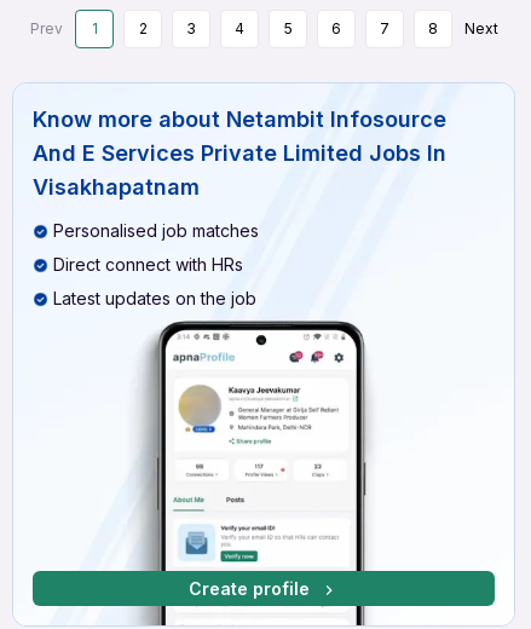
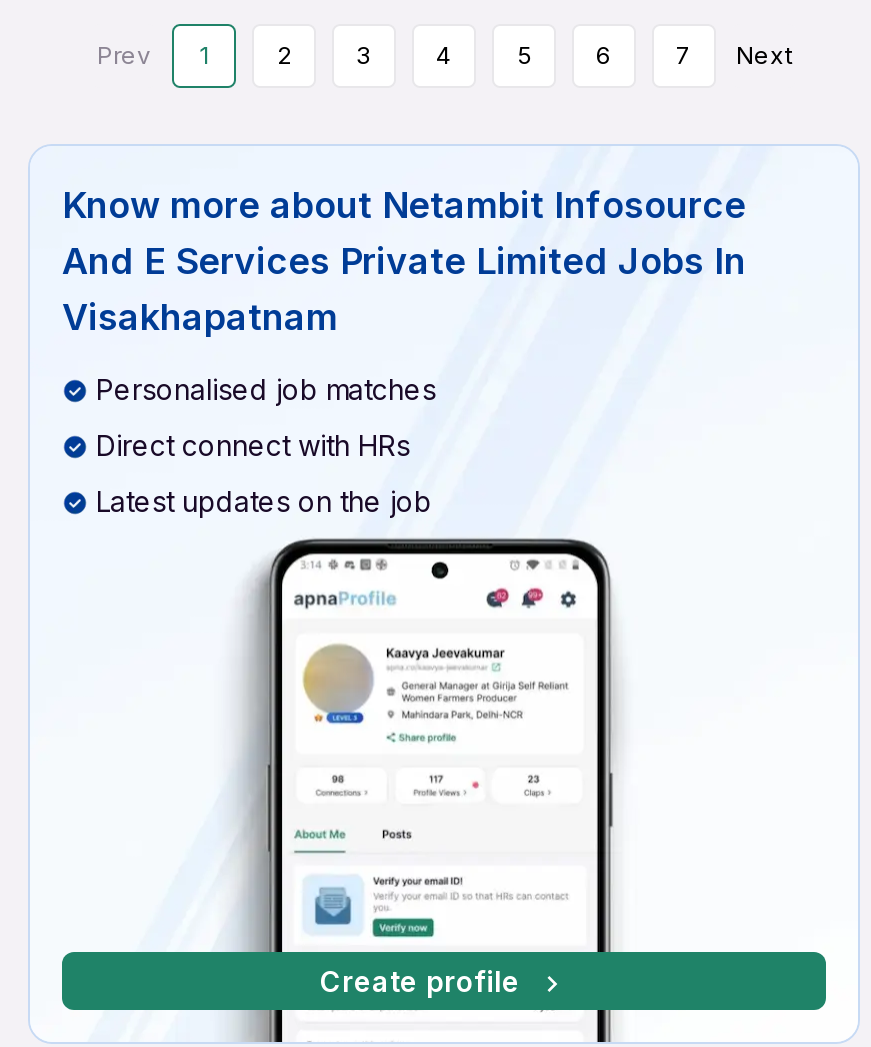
[428,19,438,37] 8 -> none

